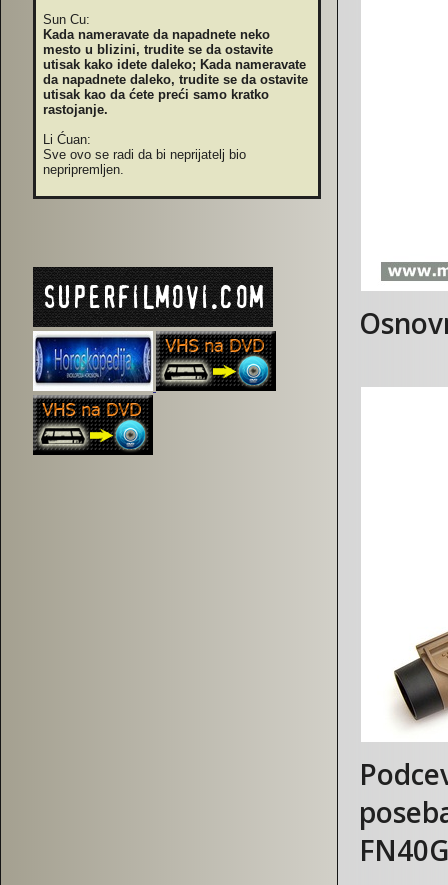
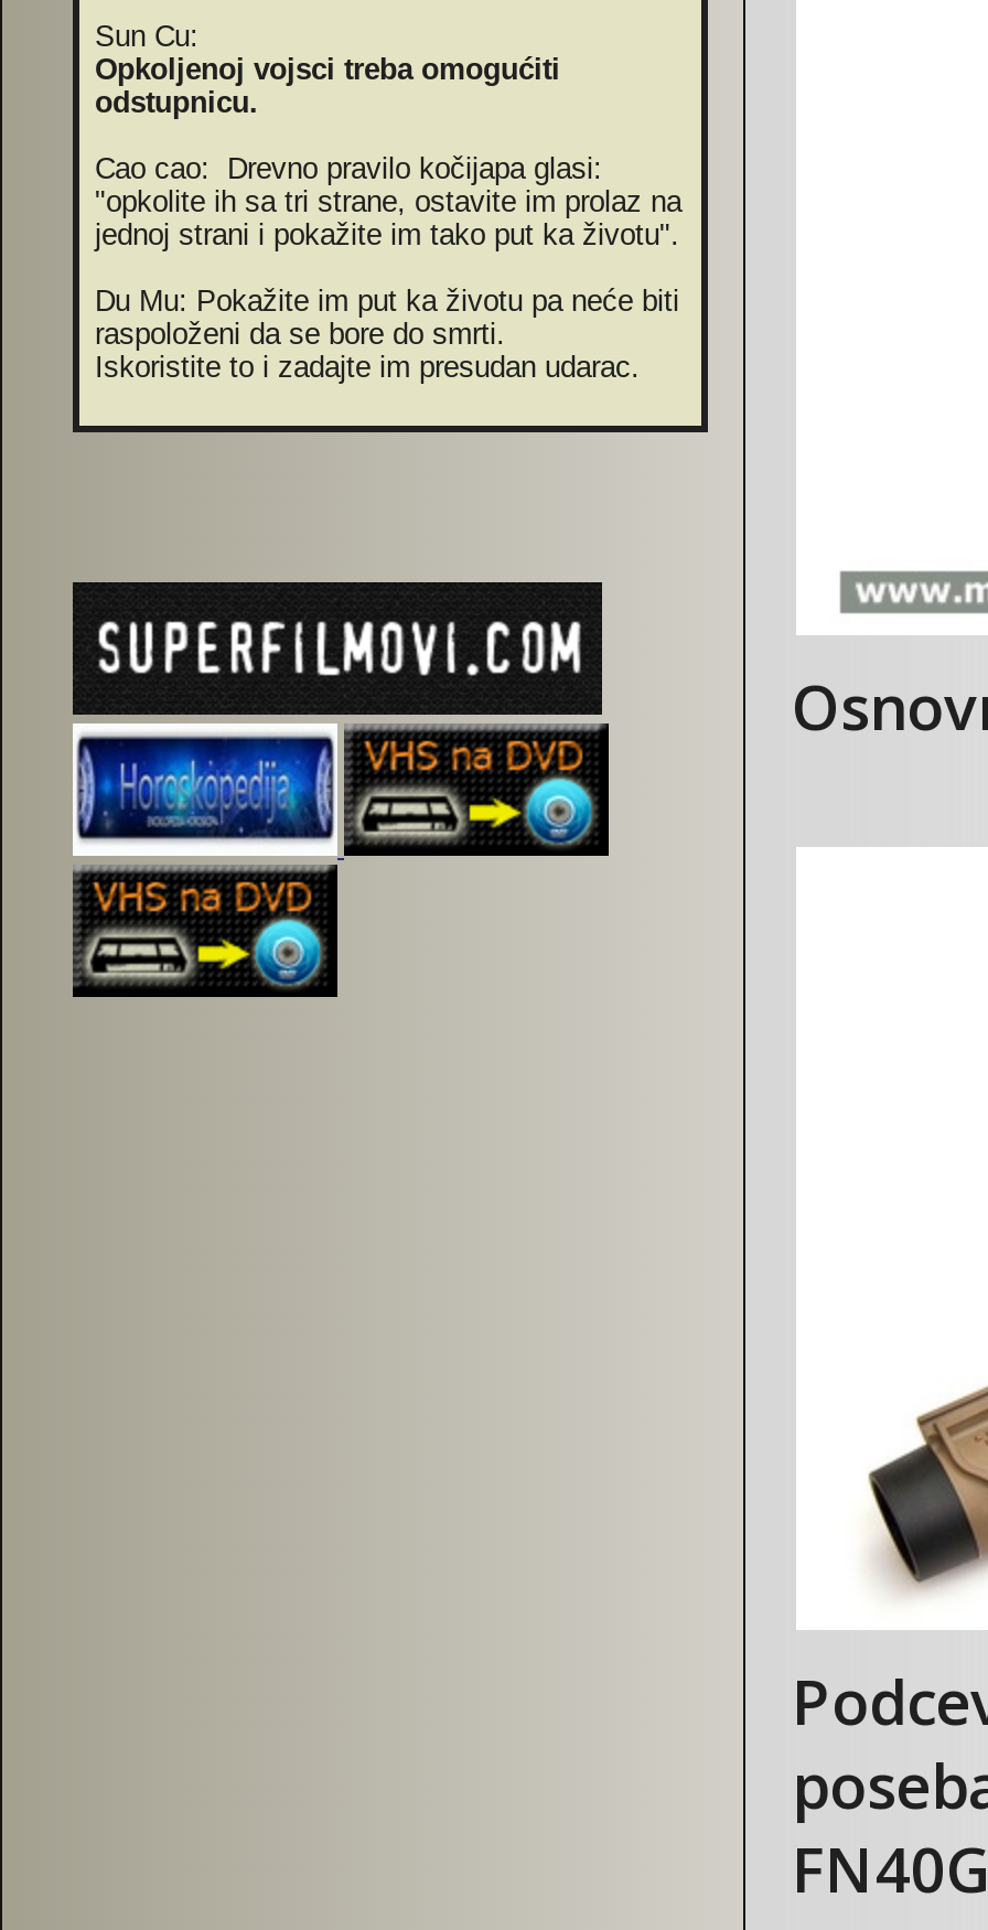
[43,27,308,177] Kada nameravate da napadnete neko | mesto u blizini, trudite se da ostavite | utisak kako idete daleko; Kada nameravate | da napadnete daleko, trudite se da ostavite | utisak kao da ćete preći samo kratko | rastojanje. | Li Ćuan: | Sve ovo se radi da bi neprijatelj bio | nepripremljen. -> [95,53,681,384] Opkoljenoj vojsci treba omogućiti | odstupnicu. | Cao cao: Drevno pravilo kočijapa glasi: | "opkolite ih sa tri strane, ostavite im prolaz na | jednoj strani i pokažite im tako put ka životu". | Du Mu: Pokažite im put ka životu pa neće biti | raspoloženi da se bore do smrti. | Iskoristite to i zadajte im presudan udarac.

